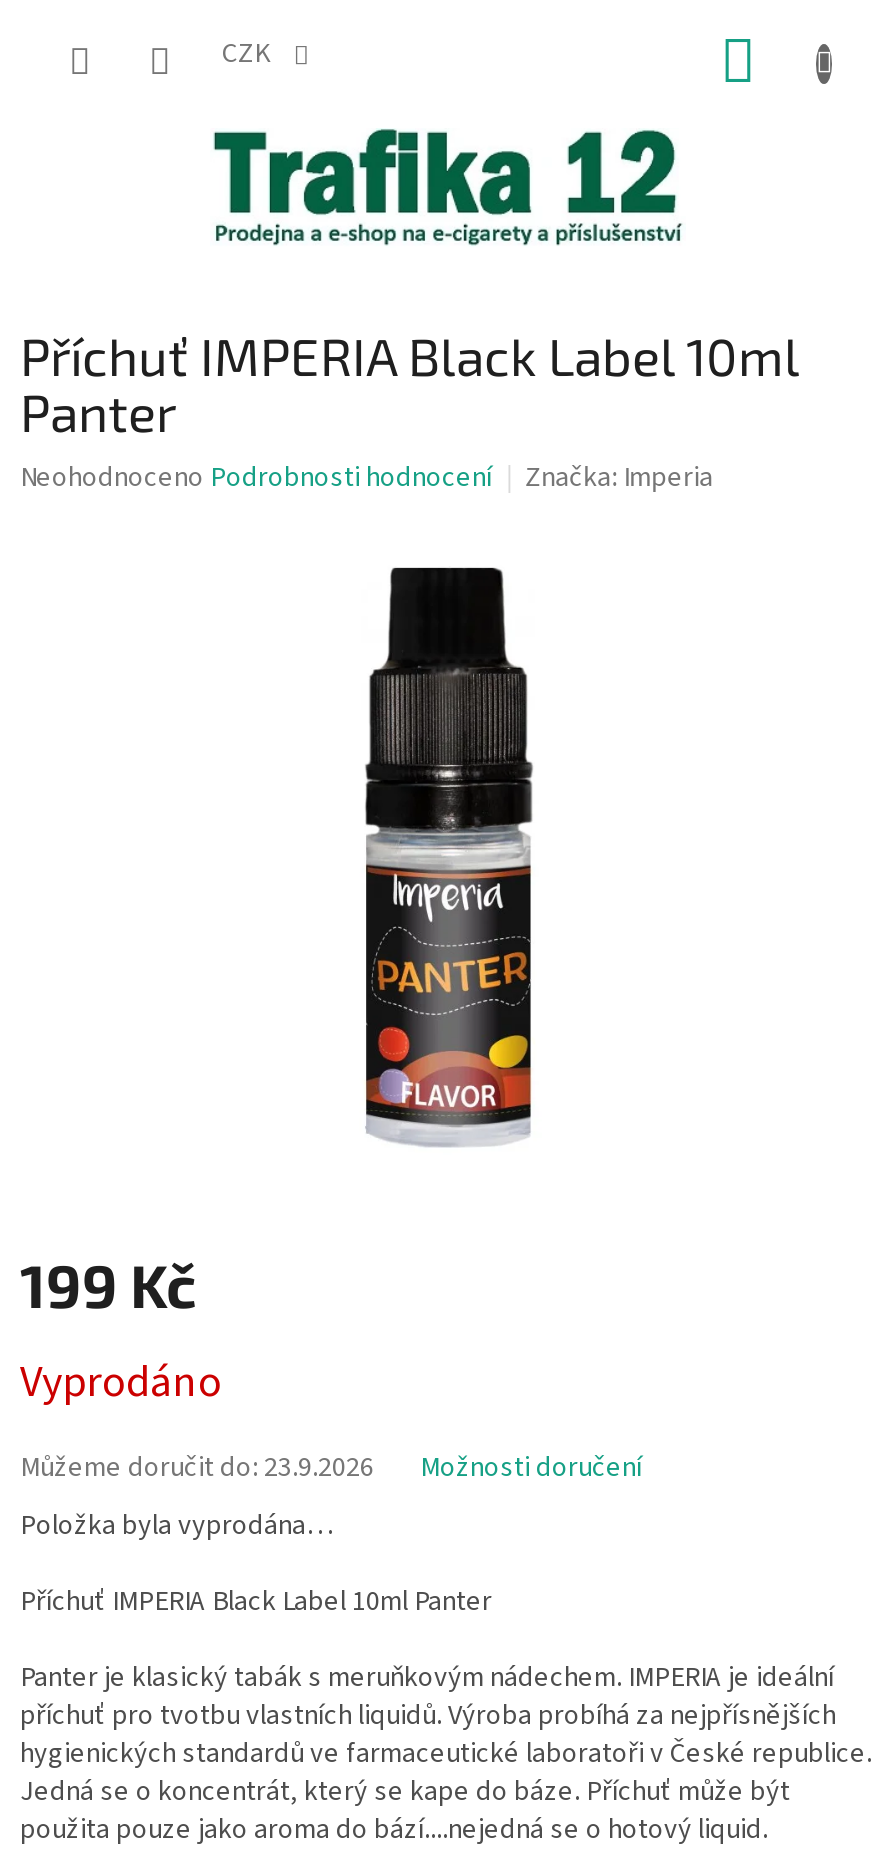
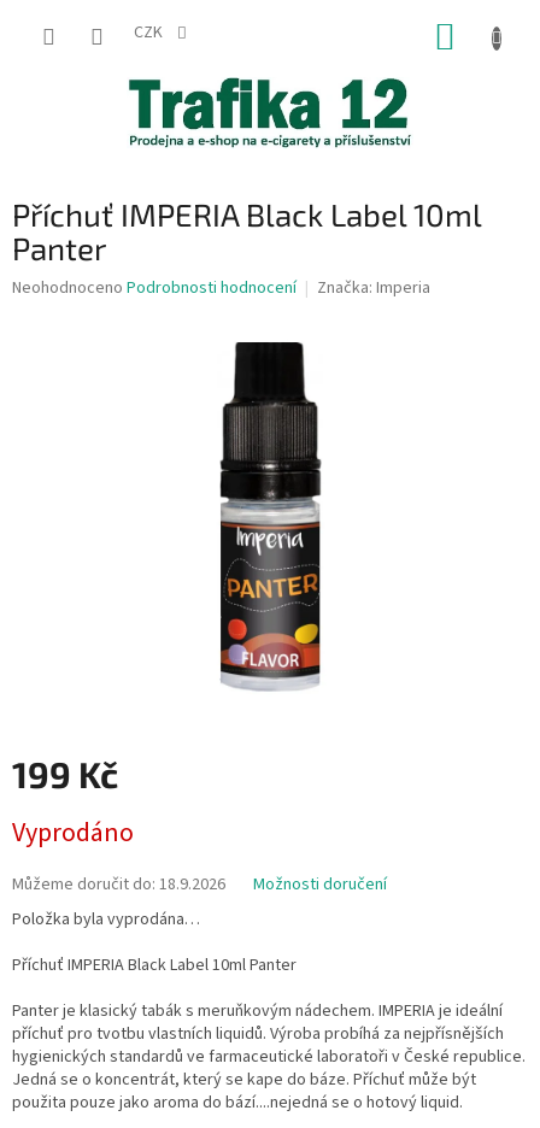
[20,1449,374,1489] Můžeme doručit do: 23.9.2026 -> [12,873,225,897] Můžeme doručit do: 18.9.2026

